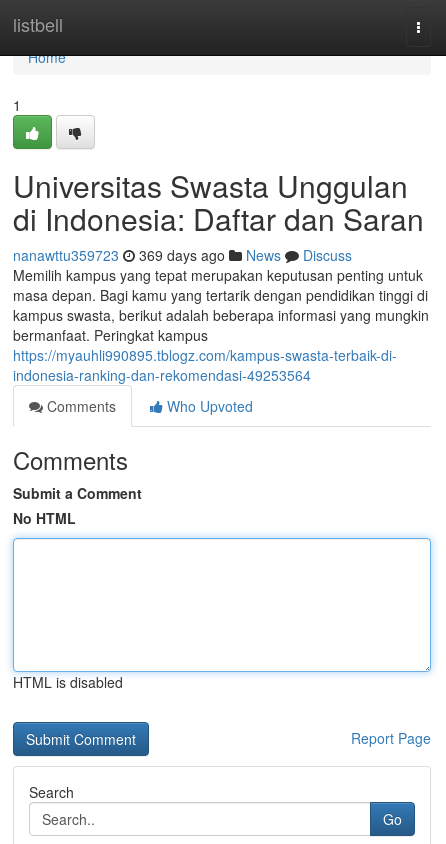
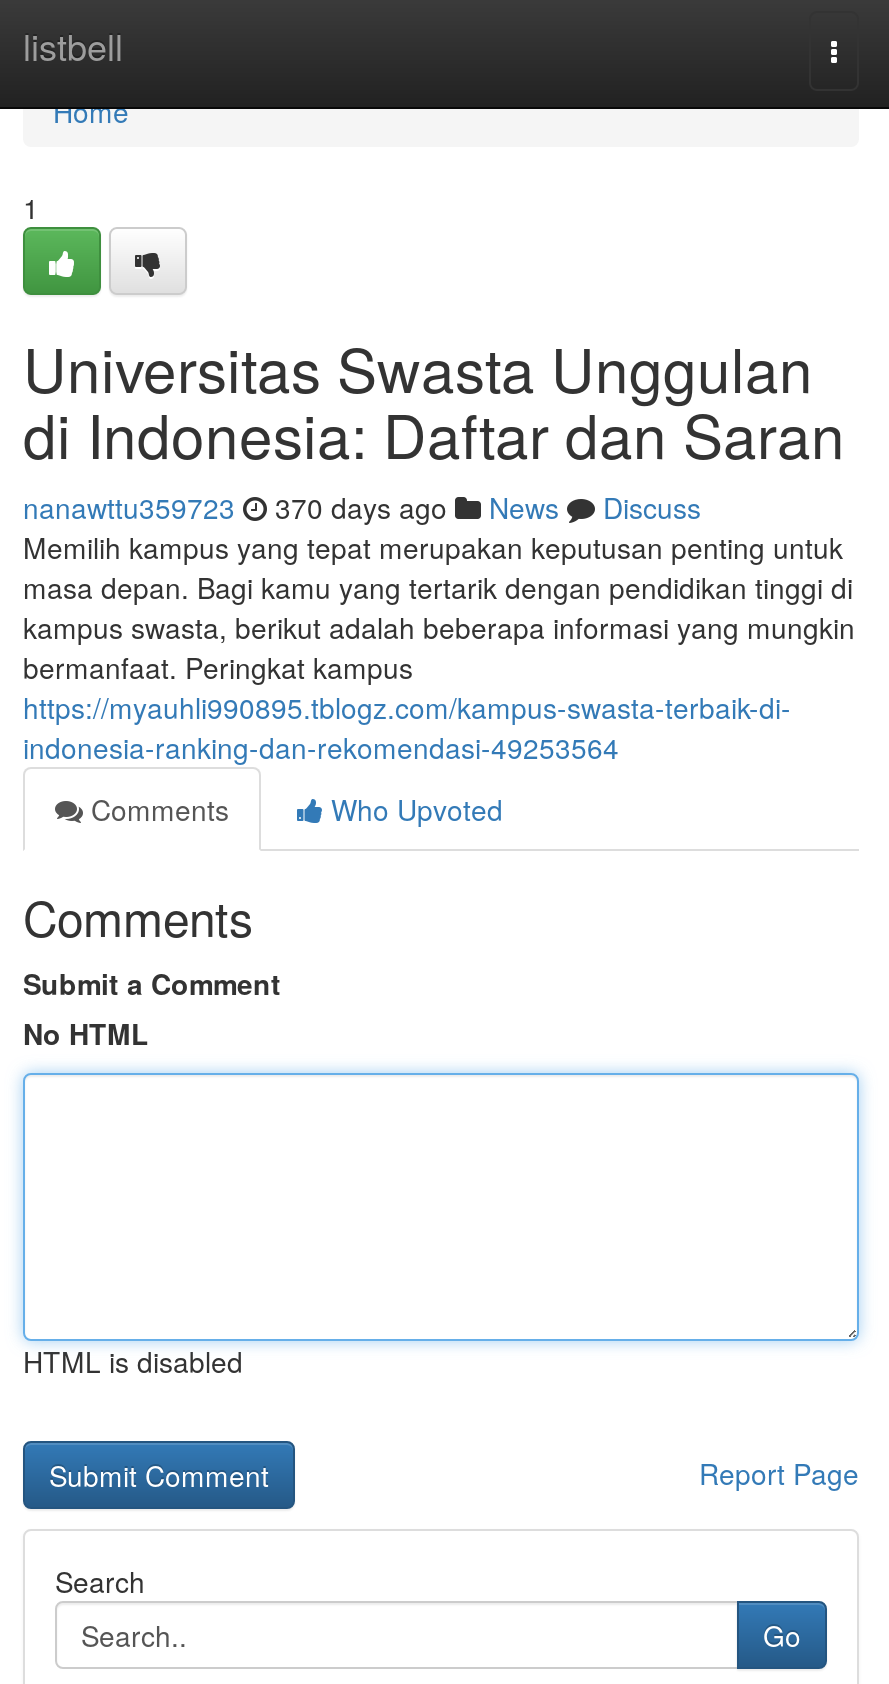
[13,245,352,265] nanawttu359723 369 days ago News Discuss -> [23,487,701,527] nanawttu359723 370 days ago News Discuss

